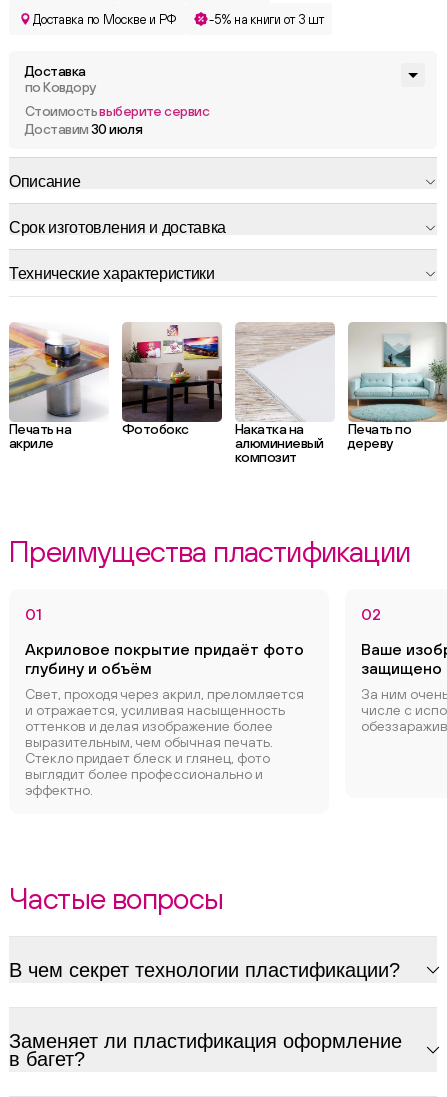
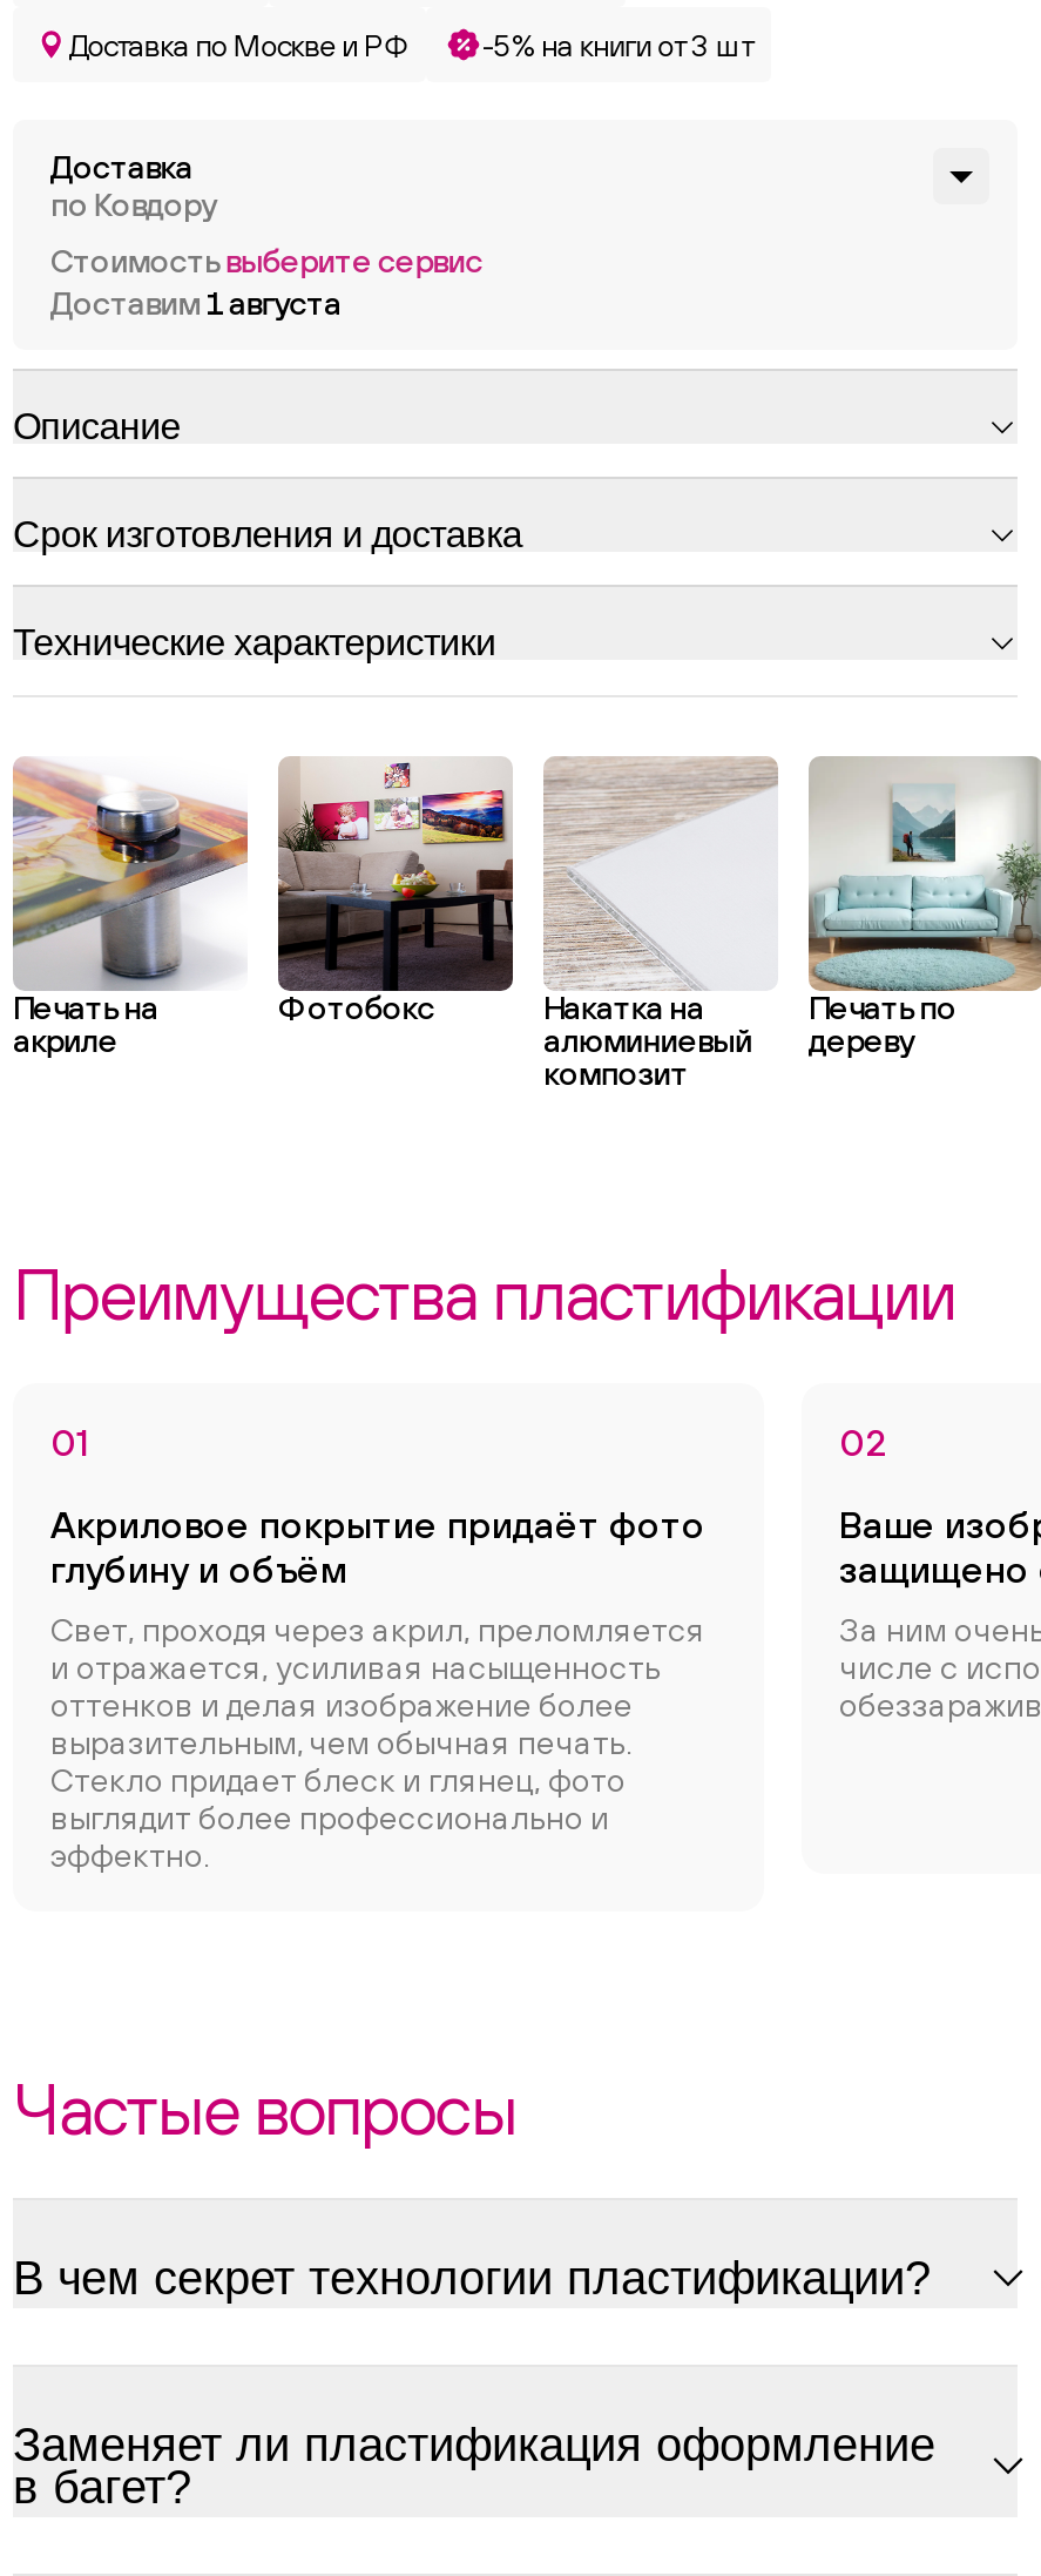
[25,121,142,137] Доставим 30 июля -> [50,284,341,322] Доставим 1 августа

